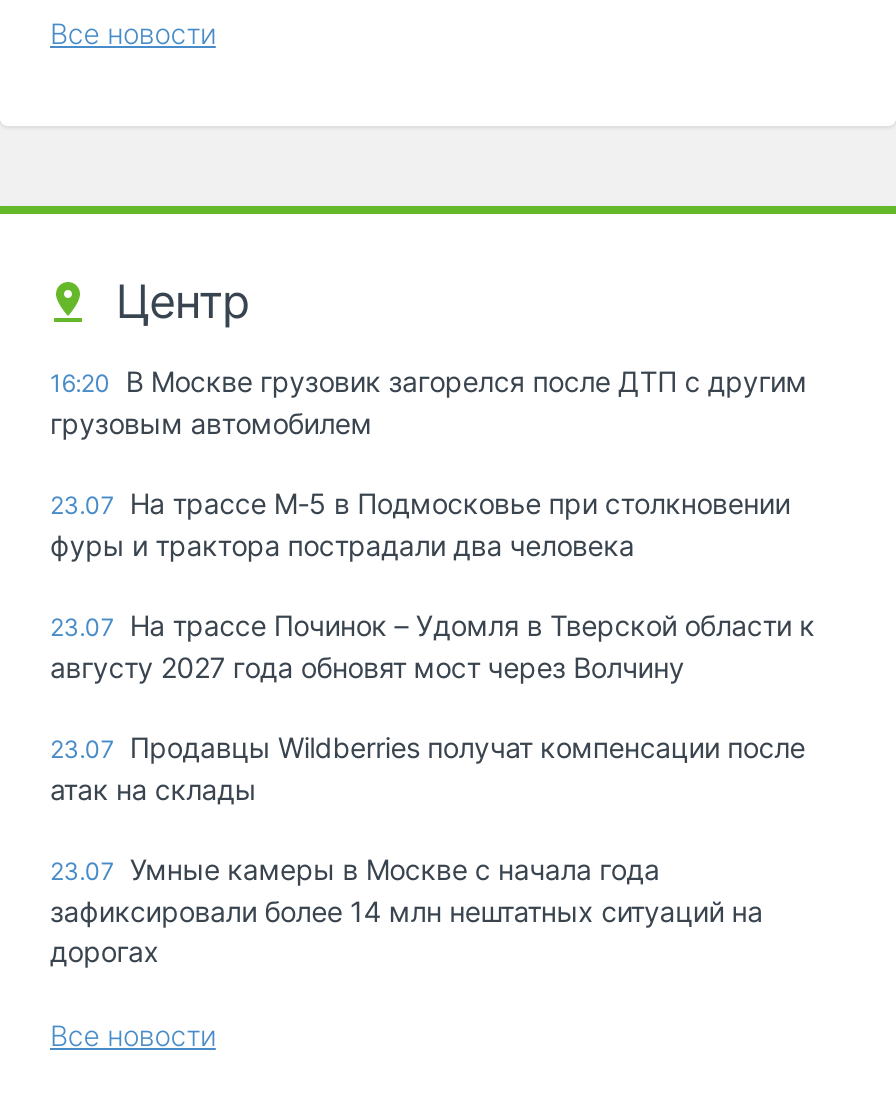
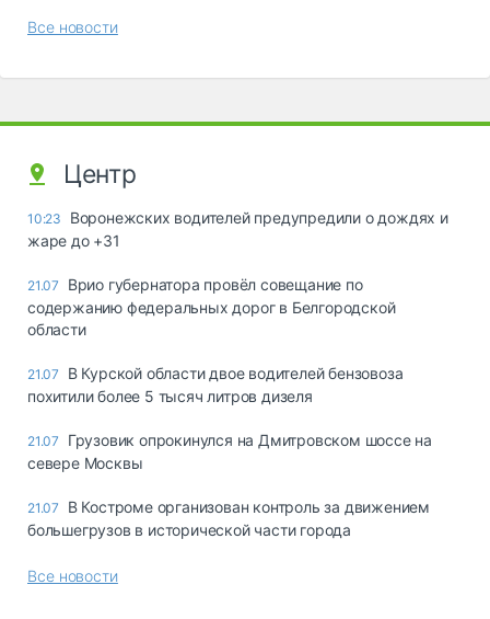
[50,364,807,440] 16:20 В Москве грузовик загорелся после ДТП с другим | грузовым автомобилем -> [27,208,448,250] 10:23 Воронежских водителей предупредили о дождях и | жаре до +31
[50,486,790,562] 23.07 На трассе М-5 в Подмосковье при столкновении | фуры и трактора пострадали два человека -> [27,275,395,339] 21.07 Врио губернатора провёл совещание по | содержанию федеральных дорог в Белгородской | области
[50,608,815,684] 23.07 На трассе Починок – Удомля в Тверской области к | августу 2027 года обновят мост через Волчину -> [27,364,403,405] 21.07 В Курской области двое водителей бензовоза | похитили более 5 тысяч литров дизеля
[50,730,805,806] 23.07 Продавцы Wildberries получат компенсации после | атак на склады -> [27,431,432,472] 21.07 Грузовик опрокинулся на Дмитровском шоссе на | севере Москвы
[50,852,763,968] 23.07 Умные камеры в Москве с начала года | зафиксировали более 14 млн нештатных ситуаций на | дорогах -> [27,498,430,539] 21.07 В Костроме организован контроль за движением | большегрузов в исторической части города

